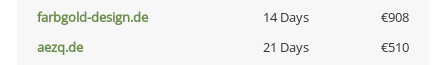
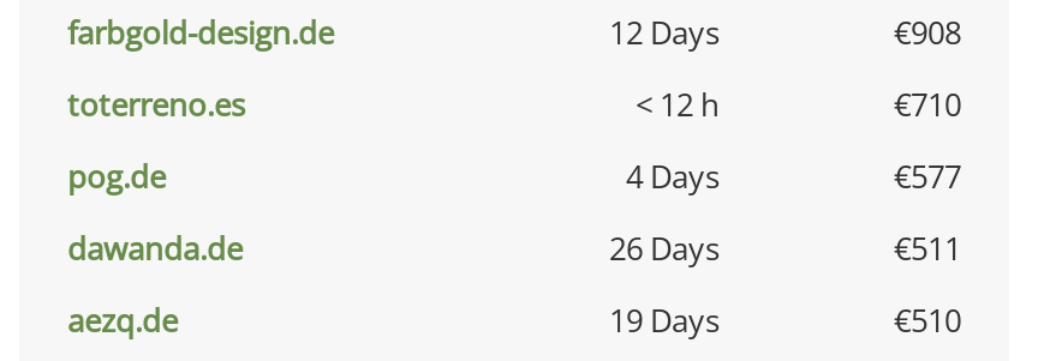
[262,8,308,26] 14 Days -> [609,11,720,54] 12 Days
none -> [67,83,961,270] toterreno.es | < 12 h | €710 | pog.de | 4 Days | €577 | dawanda.de | 26 Days | €511
[262,38,308,56] 21 Days -> [609,299,720,342] 19 Days

